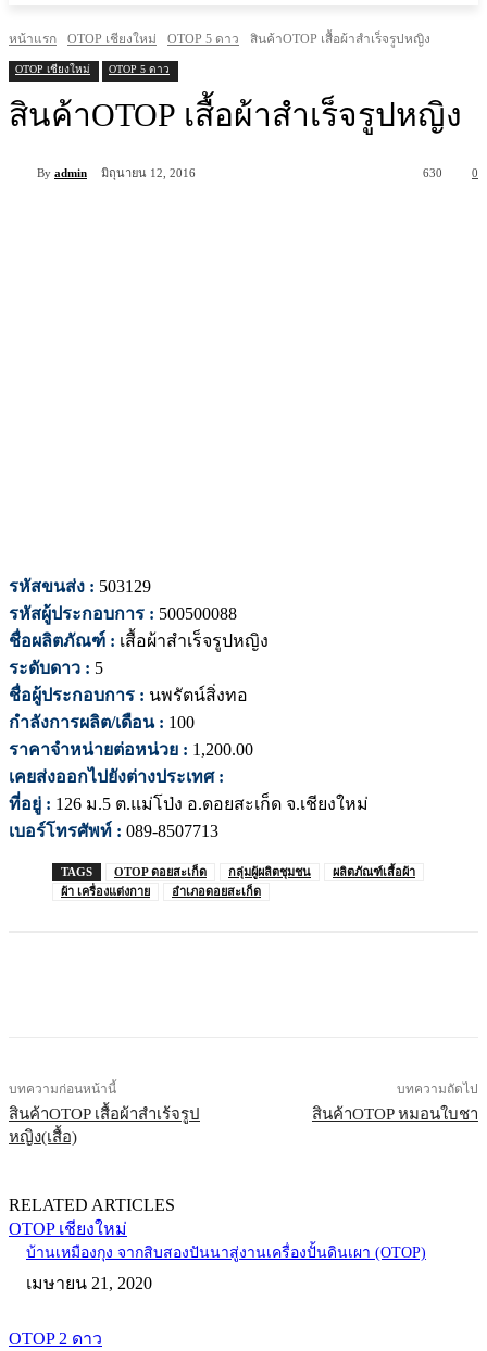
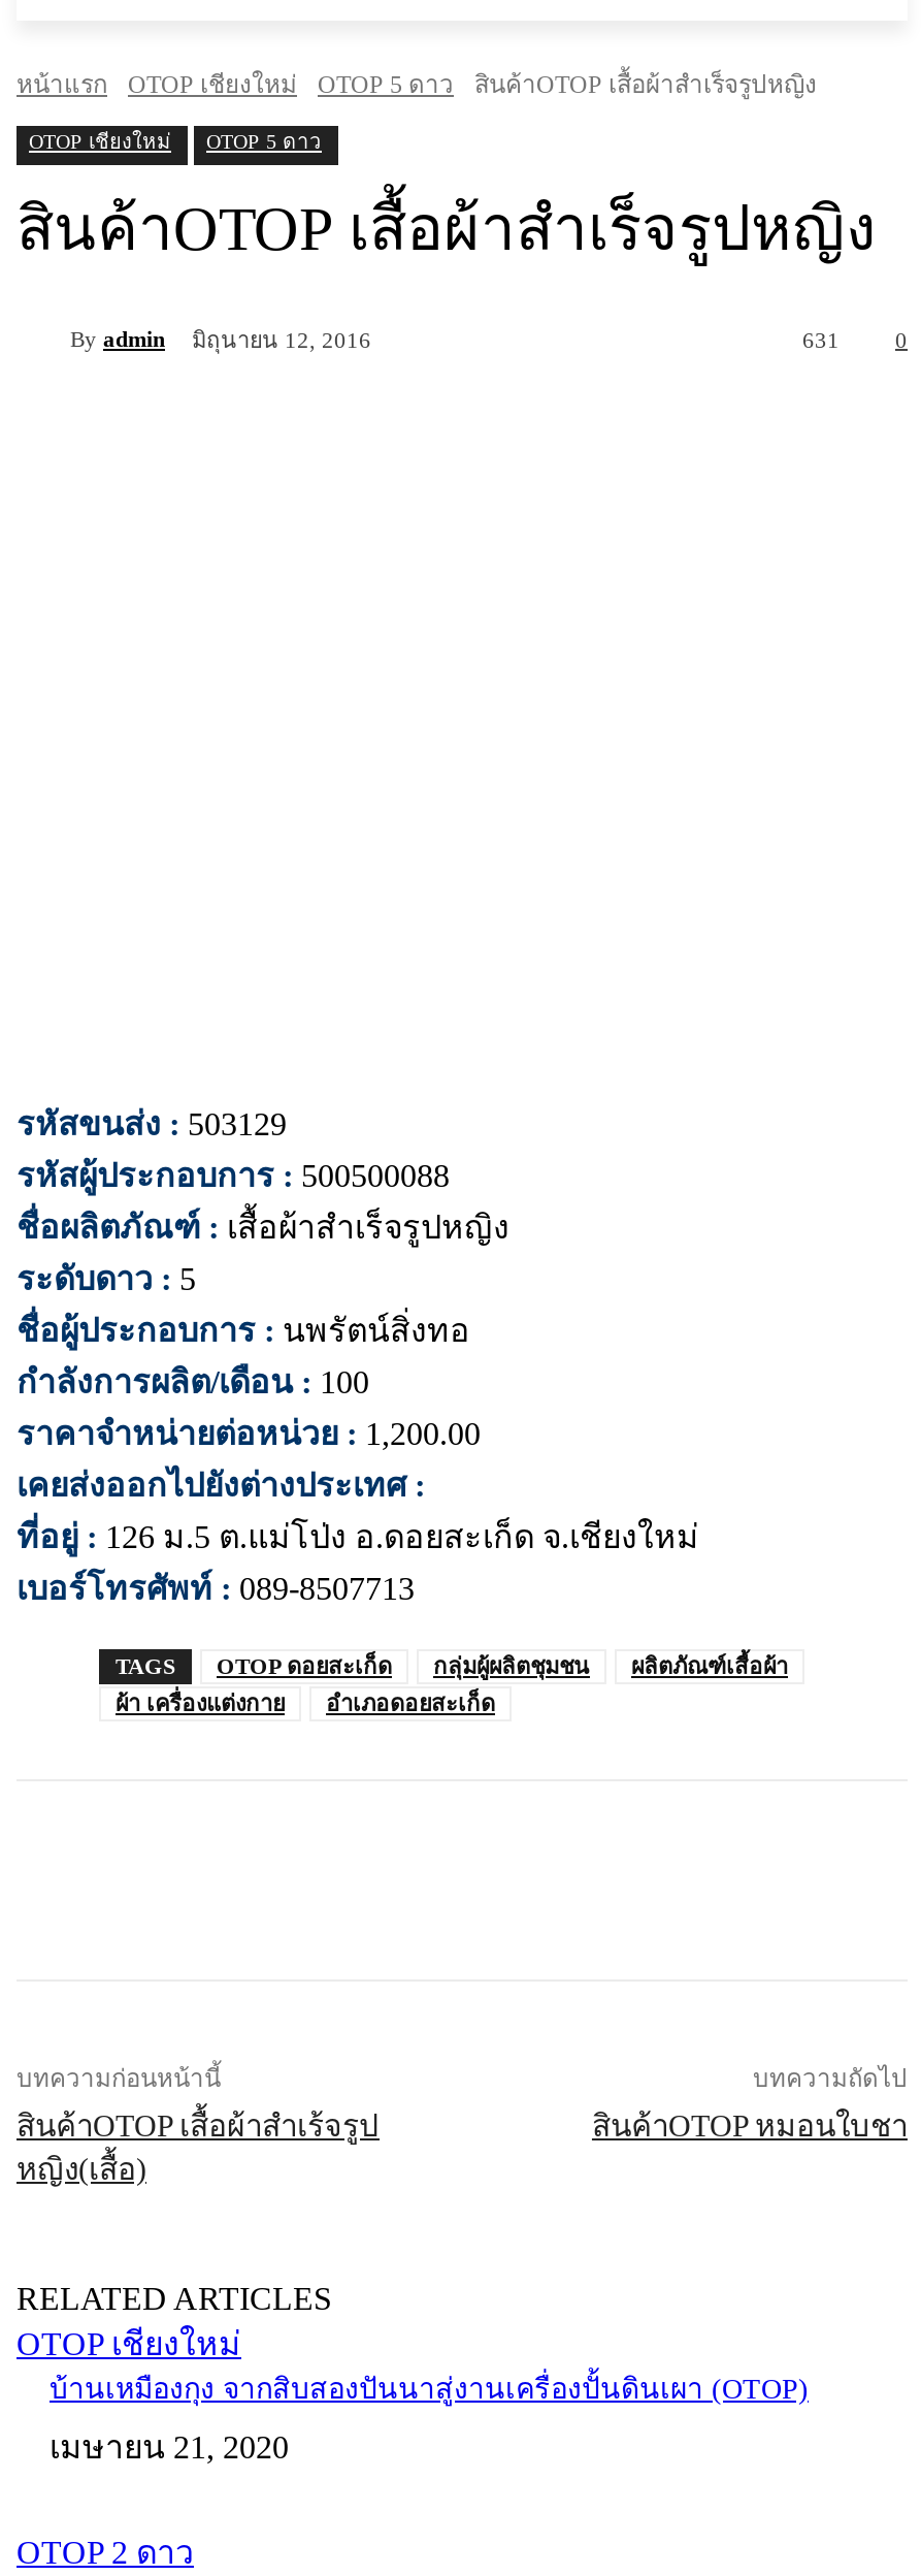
[423,167,442,180] 630 -> [802,327,840,352] 631

